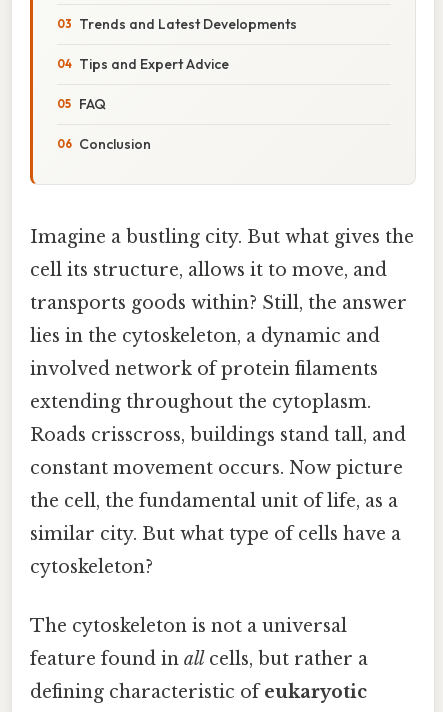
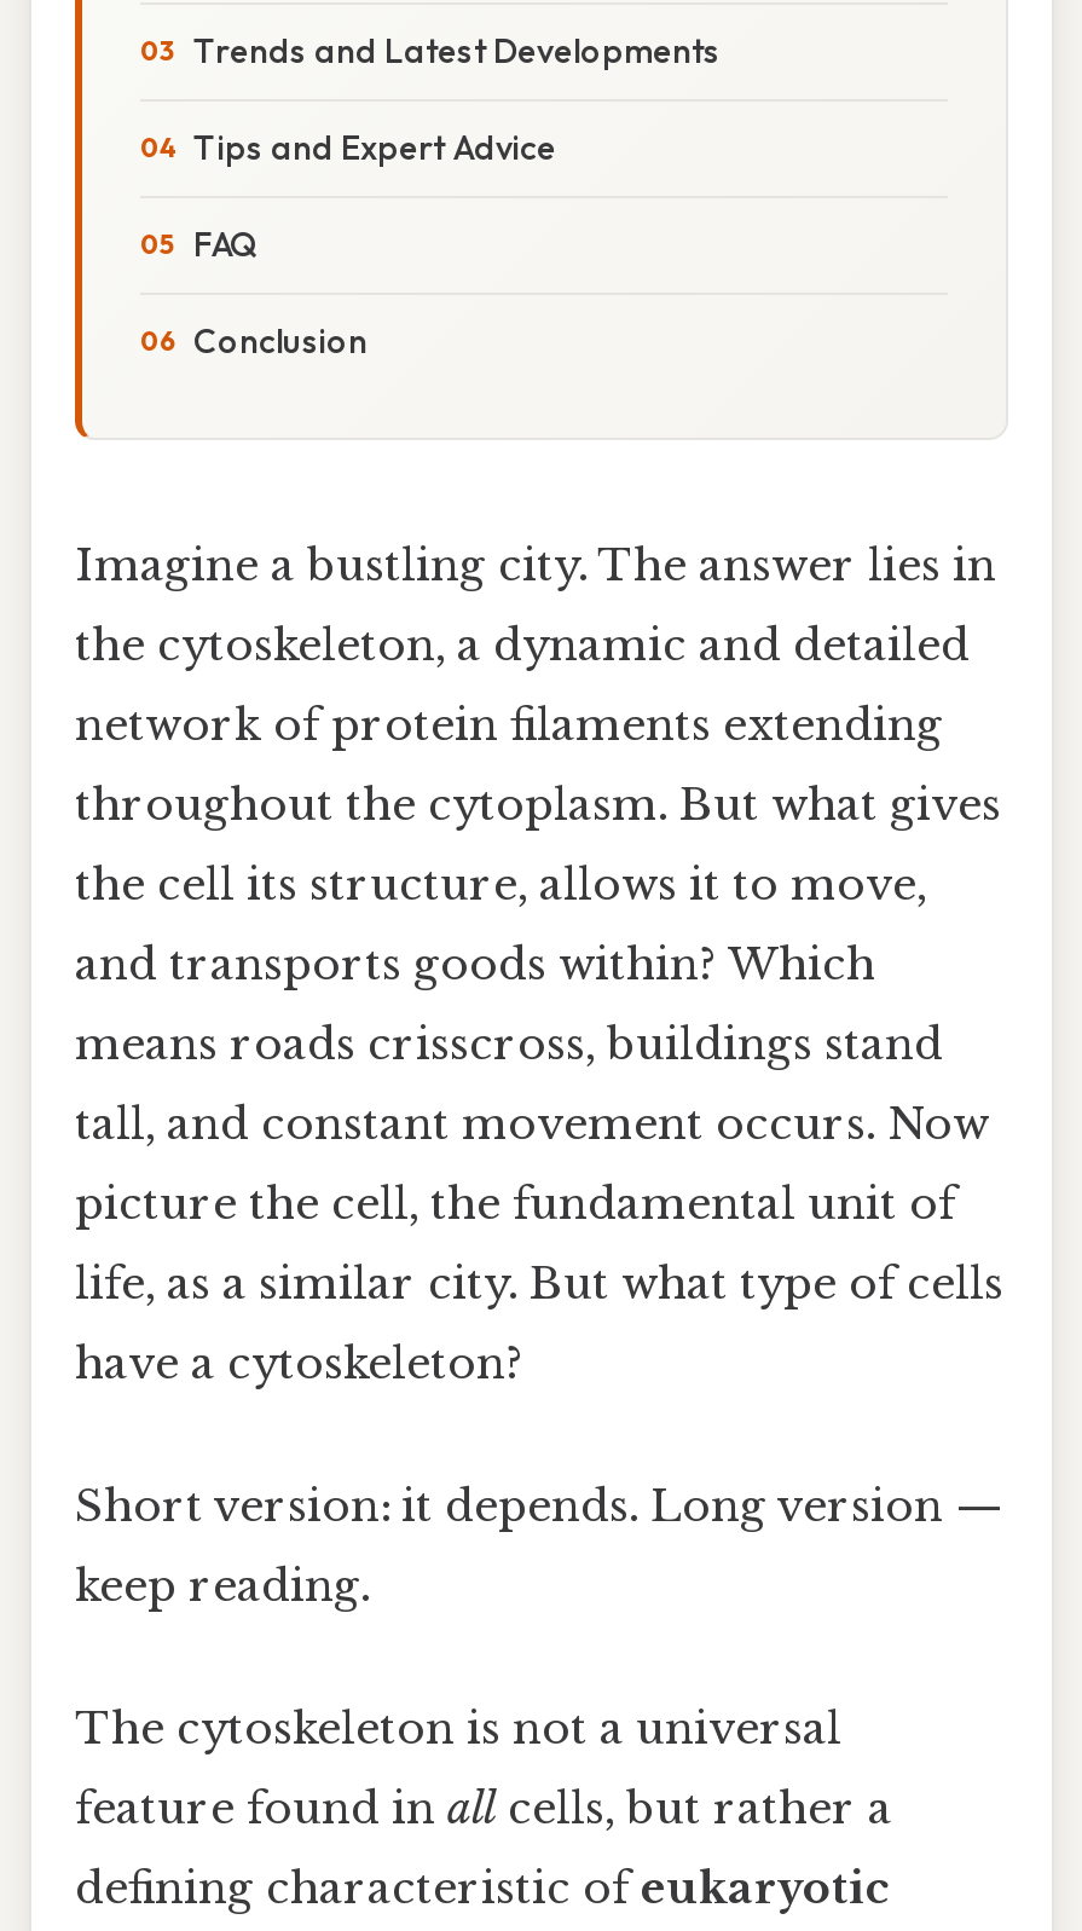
[30,226,414,578] Imagine a bustling city. But what gives the | cell its structure, allows it to move, and | transports goods within? Still, the answer | lies in the cytoskeleton, a dynamic and | involved network of protein filaments | extending throughout the cytoplasm. | Roads crisscross, buildings stand tall, and | constant movement occurs. Now picture | the cell, the fundamental unit of life, as a | similar city. But what type of cells have a | cytoskeleton? -> [75,539,1003,1613] Imagine a bustling city. The answer lies in | the cytoskeleton, a dynamic and detailed | network of protein filaments extending | throughout the cytoplasm. But what gives | the cell its structure, allows it to move, | and transports goods within? Which | means roads crisscross, buildings stand | tall, and constant movement occurs. Now | picture the cell, the fundamental unit of | life, as a similar city. But what type of cells | have a cytoskeleton? | Short version: it depends. Long version — | keep reading.

